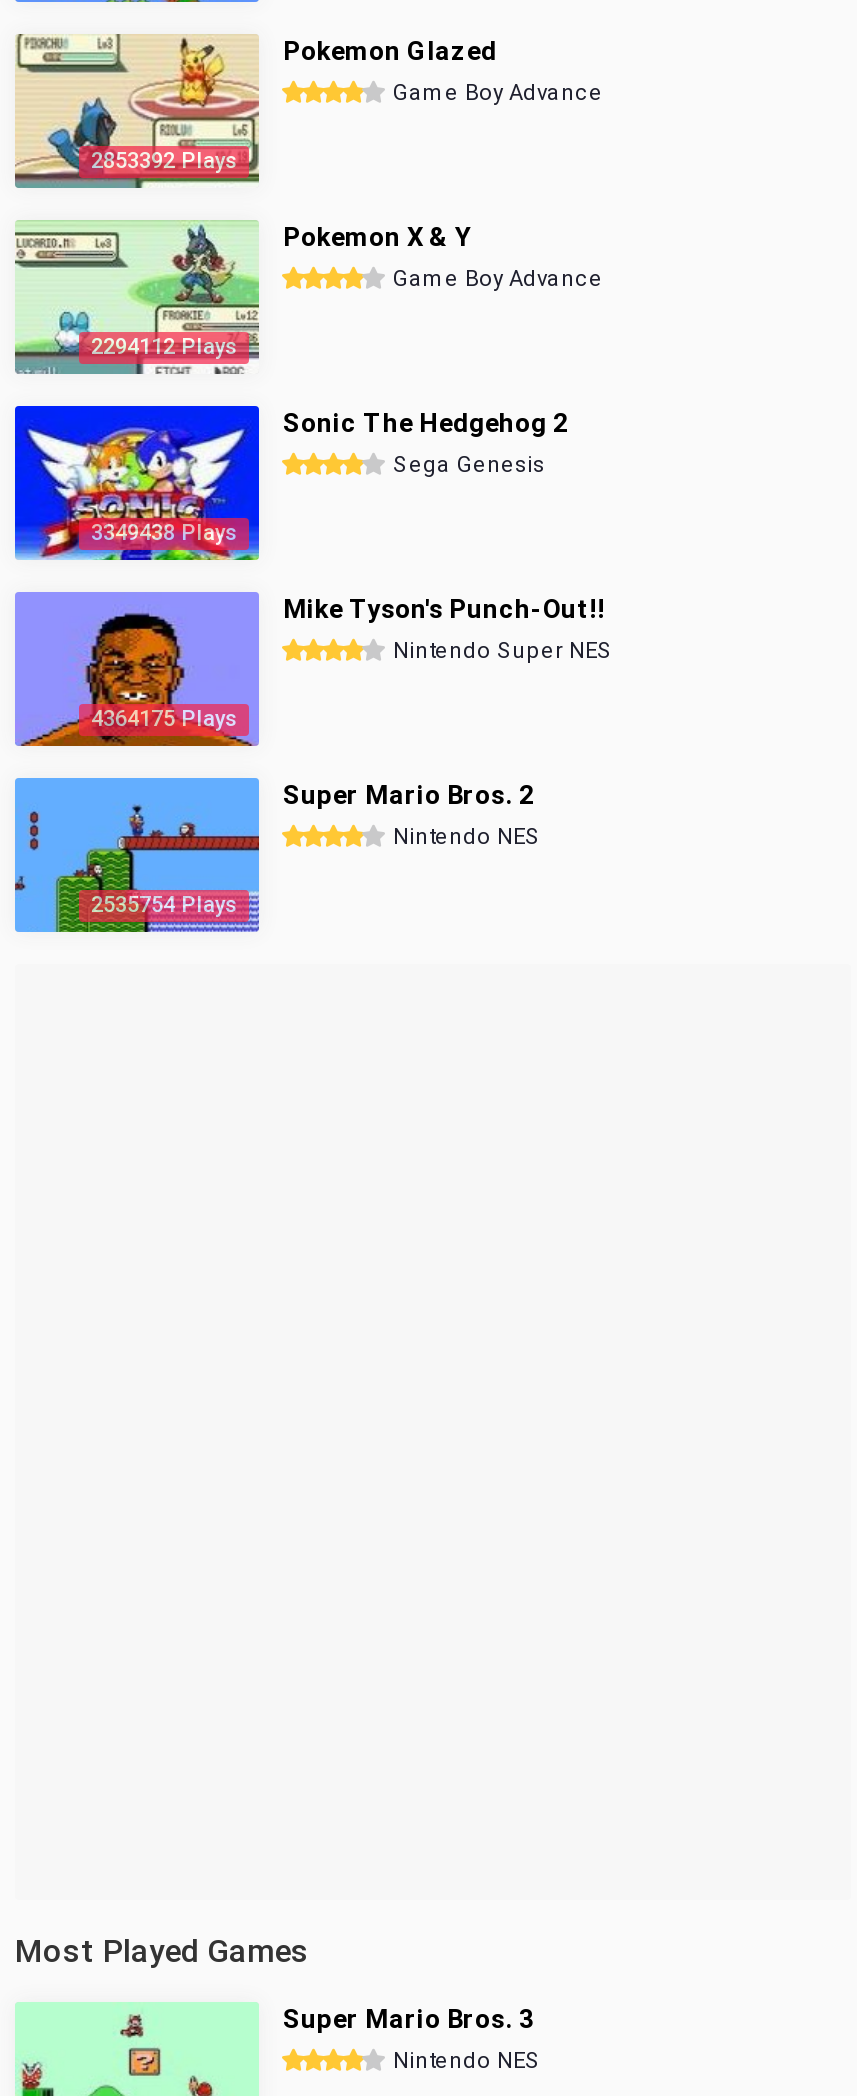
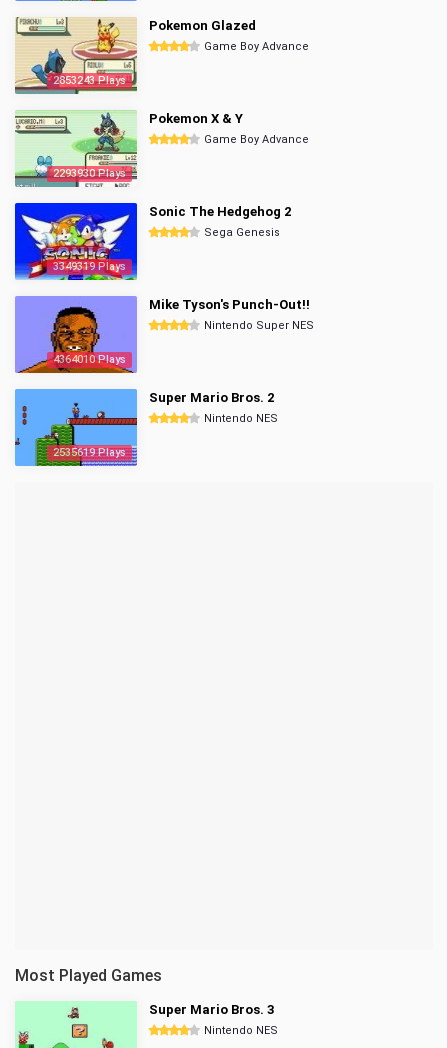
[91,148,237,174] 2853392 Plays -> [53,74,126,87] 2853243 Plays
[91,334,237,360] 2294112 Plays -> [53,167,126,180] 2293930 Plays
[91,520,237,546] 3349438 Plays -> [53,260,126,273] 3349319 Plays
[91,706,237,732] 4364175 Plays -> [53,353,126,366] 4364010 Plays
[91,892,237,918] 2535754 Plays -> [53,446,126,459] 2535619 Plays

